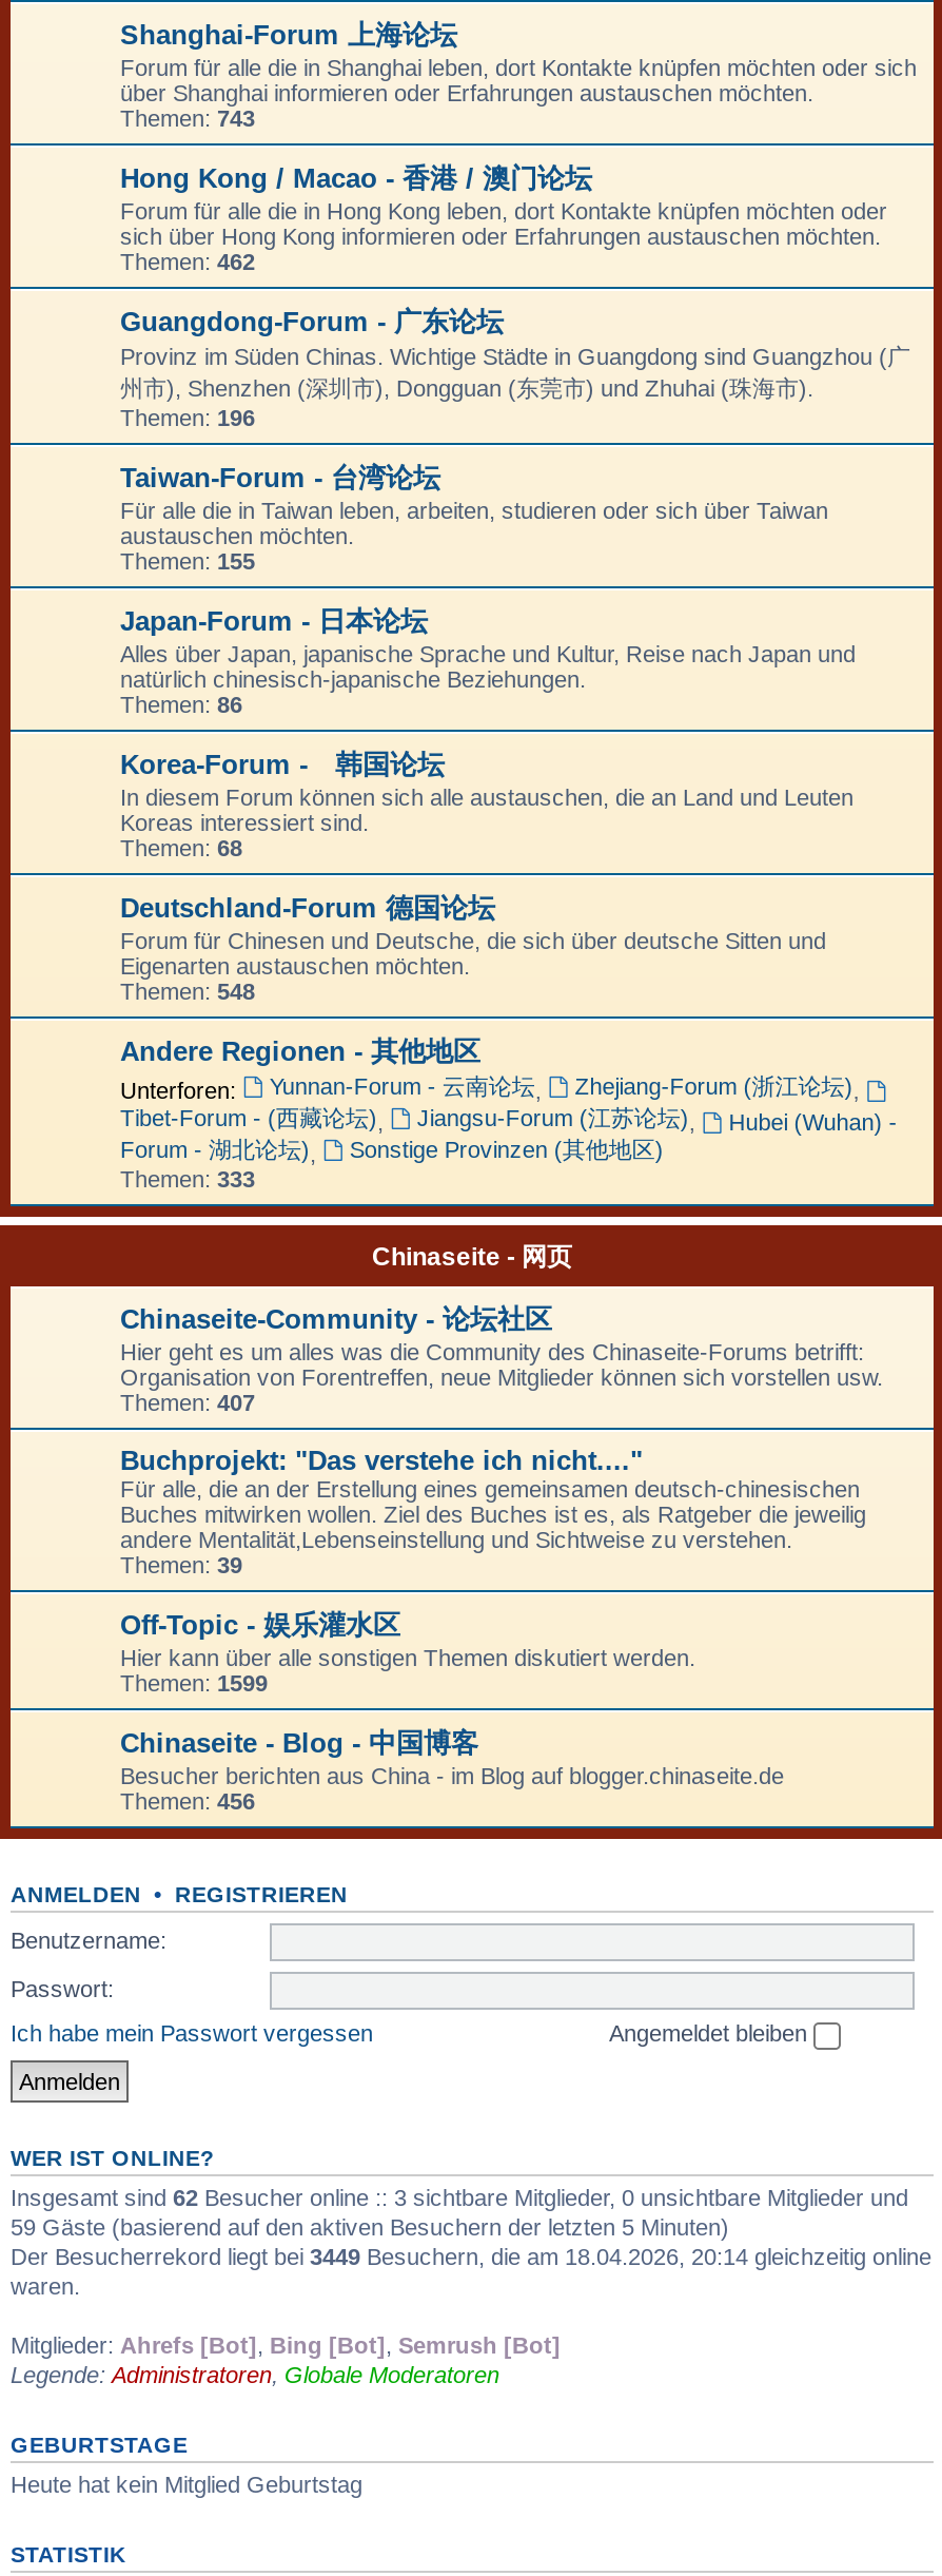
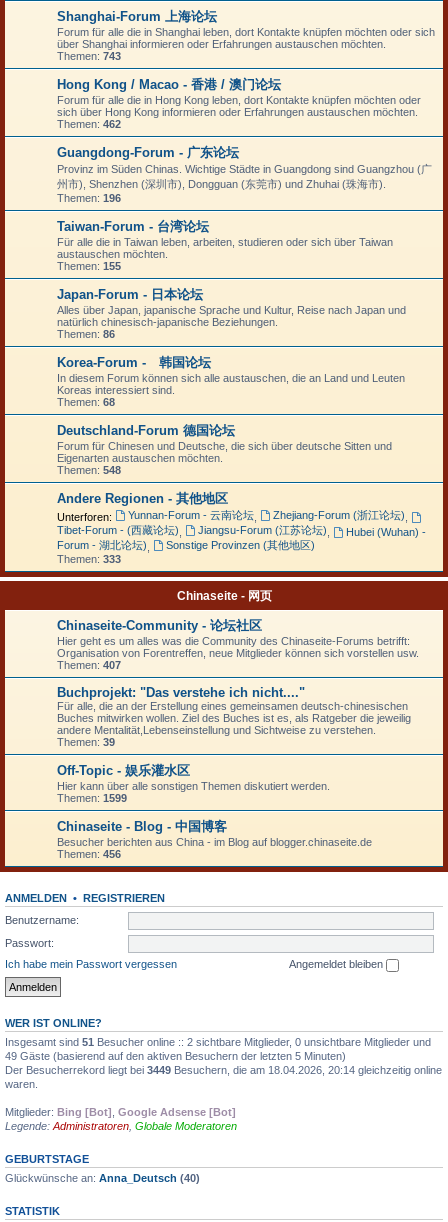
[11,2184,908,2209] Insgesamt sind 62 Besucher online :: 3 sichtbare Mitglieder, 0 unsichtbare Mitglieder und -> [5,1036,431,1048] Insgesamt sind 51 Besucher online :: 2 sichtbare Mitglieder, 0 unsichtbare Mitglieder und
[11,2213,729,2239] 59 Gäste (basierend auf den aktiven Besuchern der letzten 5 Minuten) -> [5,1050,346,1062] 49 Gäste (basierend auf den aktiven Besuchern der letzten 5 Minuten)
[11,2332,561,2357] Mitglieder: Ahrefs [Bot], Bing [Bot], Semrush [Bot] -> [5,1106,236,1118] Mitglieder: Bing [Bot], Google Adsense [Bot]
[11,2471,362,2496] Heute hat kein Mitglied Geburtstag -> [5,1172,200,1184] Glückwünsche an: Anna_Deutsch (40)

